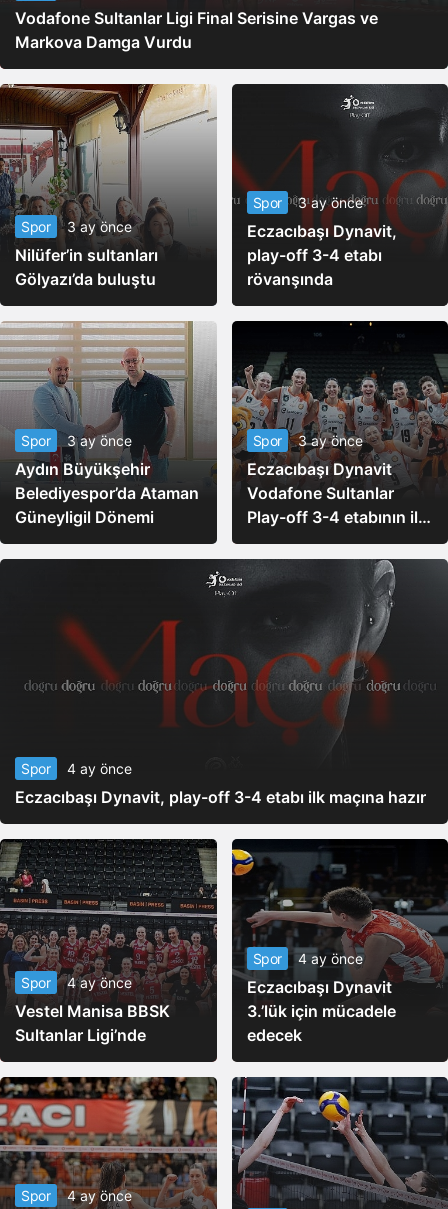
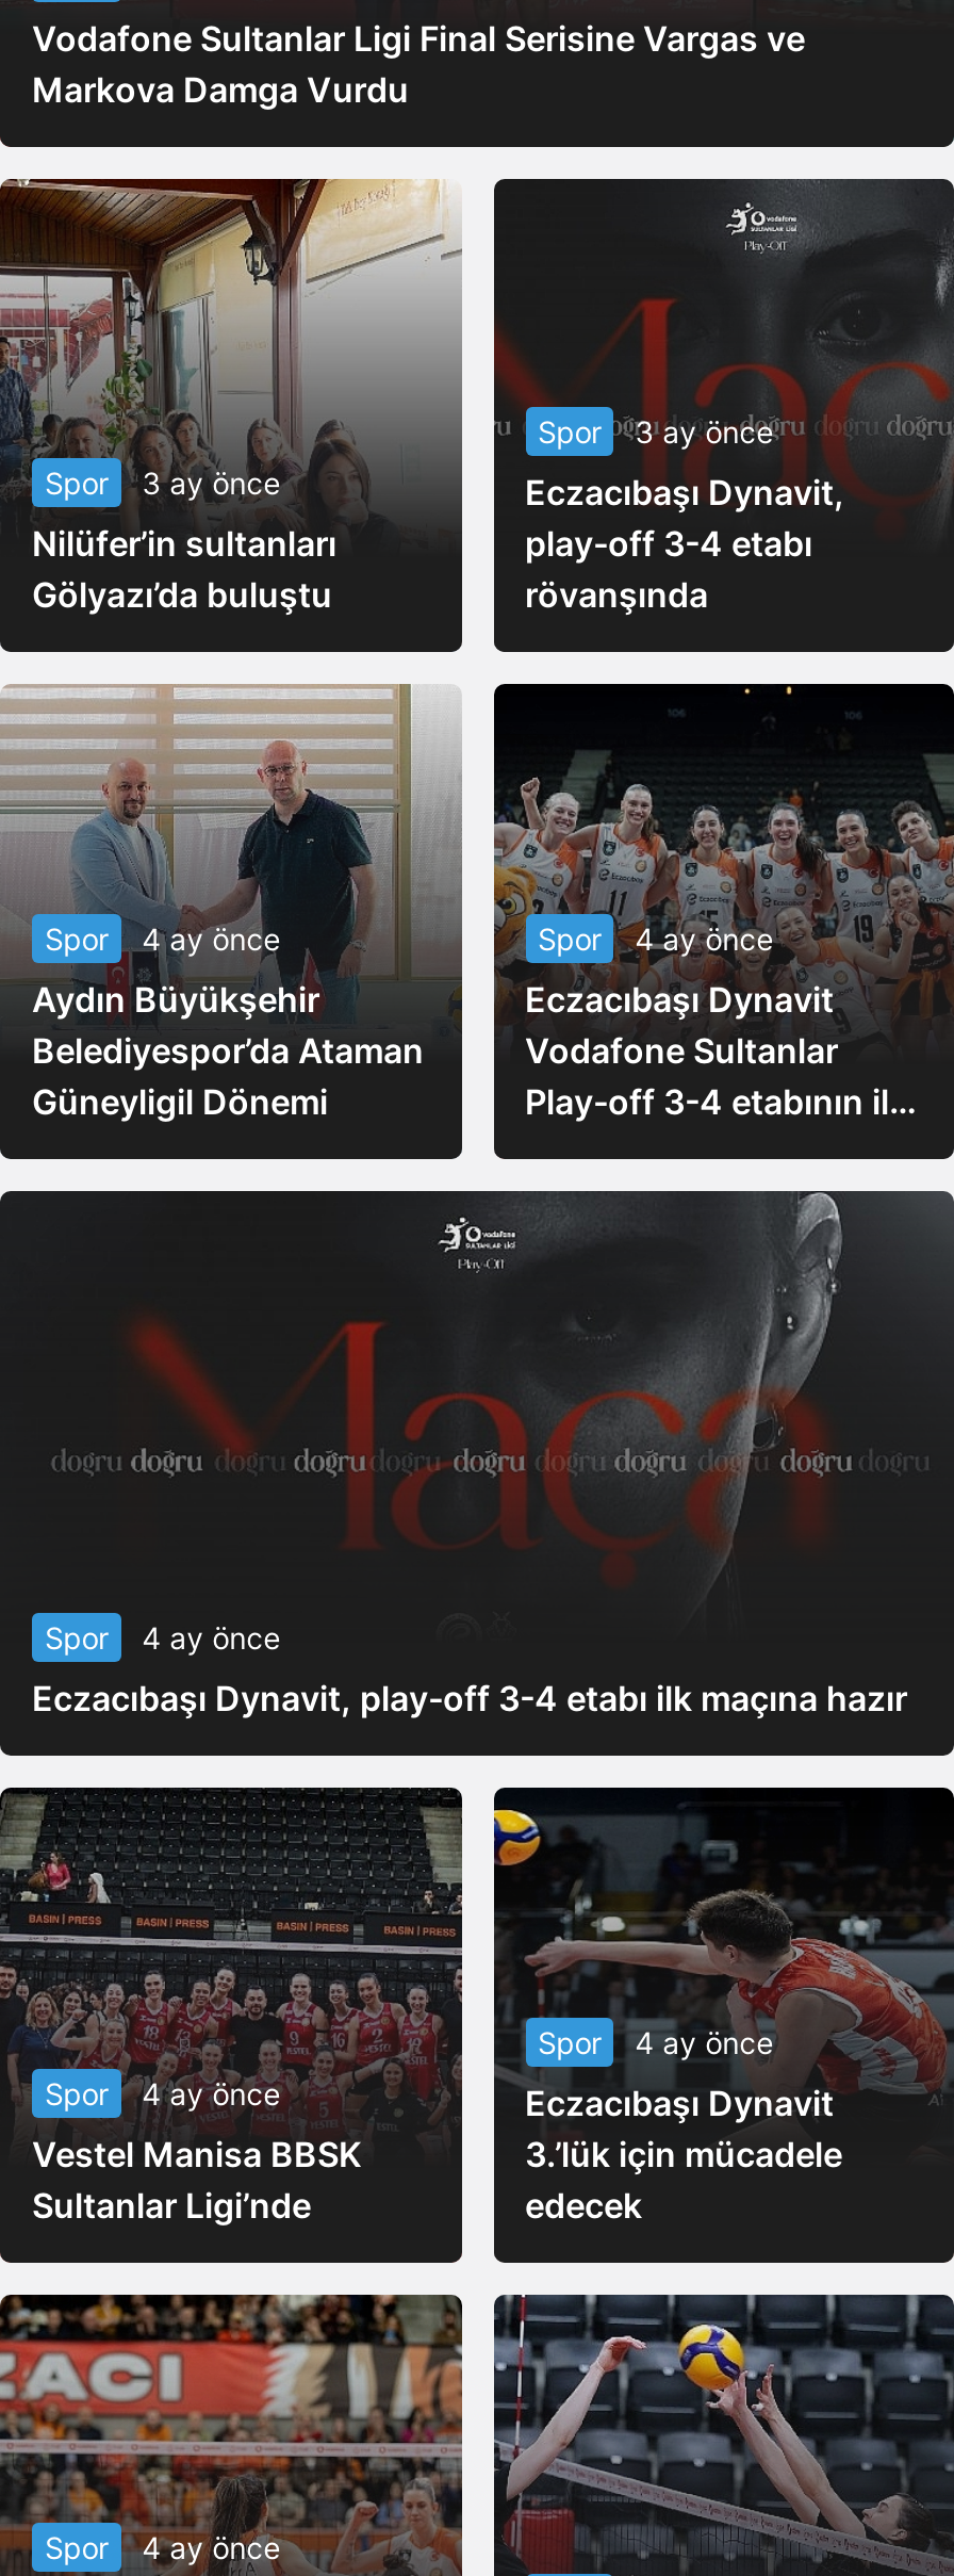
[21,432,132,449] Spor 3 ay önce -> [45,920,280,956] Spor 4 ay önce
[252,432,363,449] Spor 3 ay önce -> [538,920,773,956] Spor 4 ay önce

